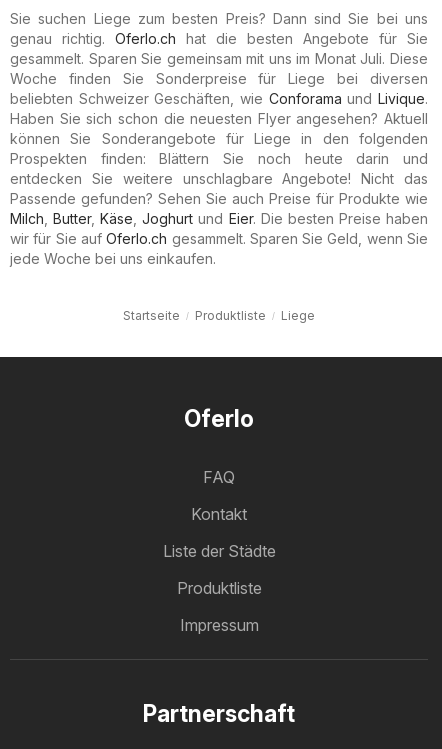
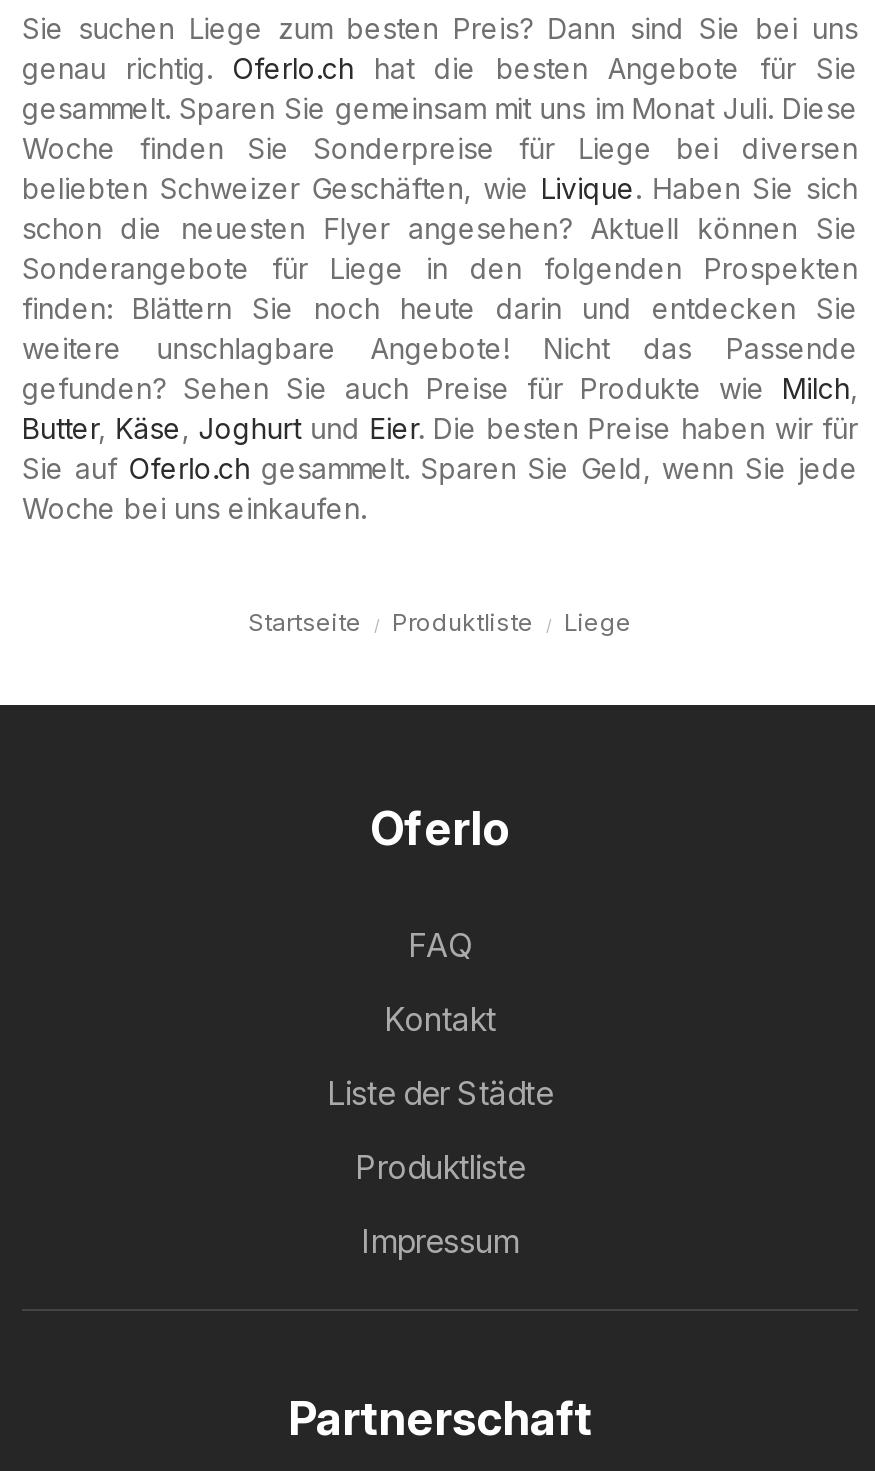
[10,89,428,266] beliebten Schweizer Geschäften, wie Conforama und Livique. | Haben Sie sich schon die neuesten Flyer angesehen? Aktuell | können Sie Sonderangebote für Liege in den folgenden | Prospekten finden: Blättern Sie noch heute darin und | entdecken Sie weitere unschlagbare Angebote! Nicht das | Passende gefunden? Sehen Sie auch Preise für Produkte wie | Milch, Butter, Käse, Joghurt und Eier. Die besten Preise haben | wir für Sie auf Oferlo.ch gesammelt. Sparen Sie Geld, wenn Sie | jede Woche bei uns einkaufen. -> [22,171,858,525] beliebten Schweizer Geschäften, wie Livique. Haben Sie sich | schon die neuesten Flyer angesehen? Aktuell können Sie | Sonderangebote für Liege in den folgenden Prospekten | finden: Blättern Sie noch heute darin und entdecken Sie | weitere unschlagbare Angebote! Nicht das Passende | gefunden? Sehen Sie auch Preise für Produkte wie Milch, | Butter, Käse, Joghurt und Eier. Die besten Preise haben wir für | Sie auf Oferlo.ch gesammelt. Sparen Sie Geld, wenn Sie jede | Woche bei uns einkaufen.

